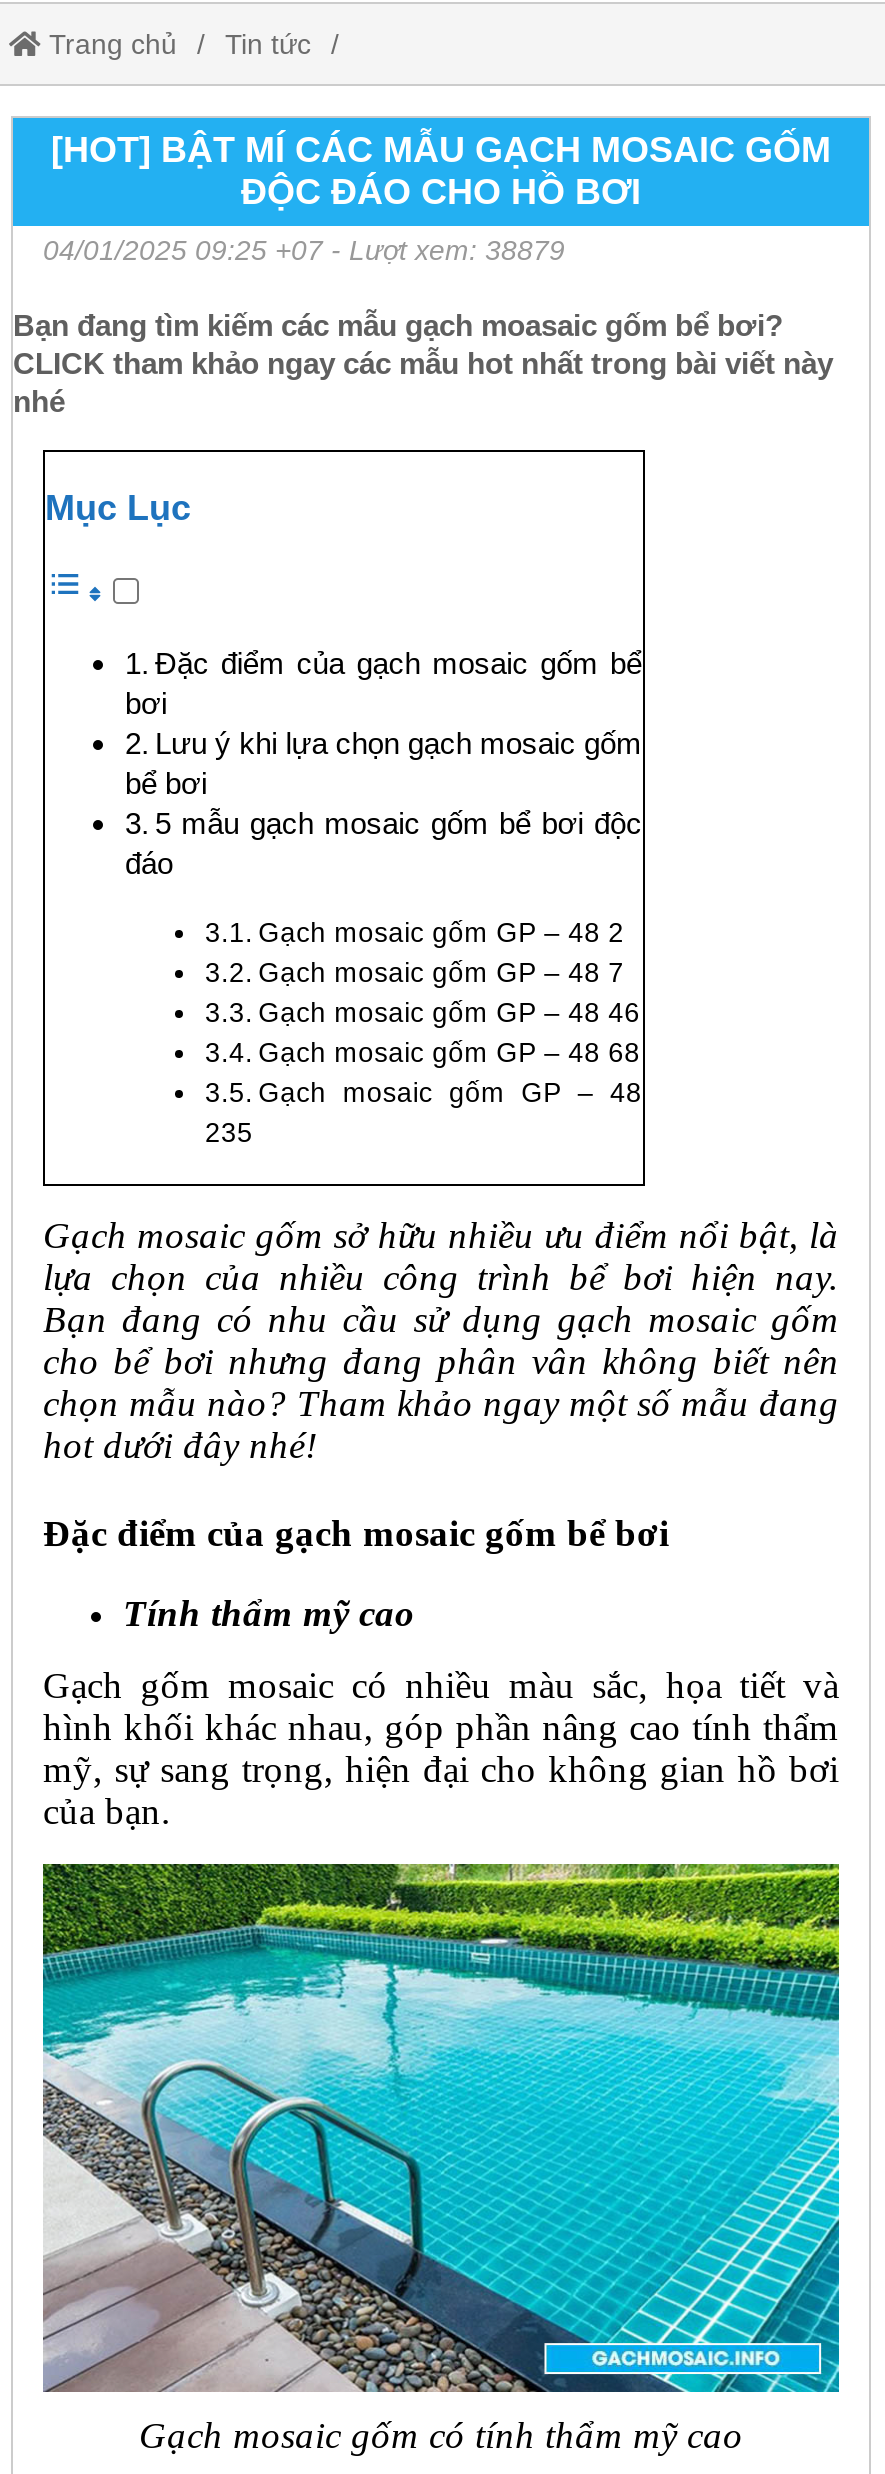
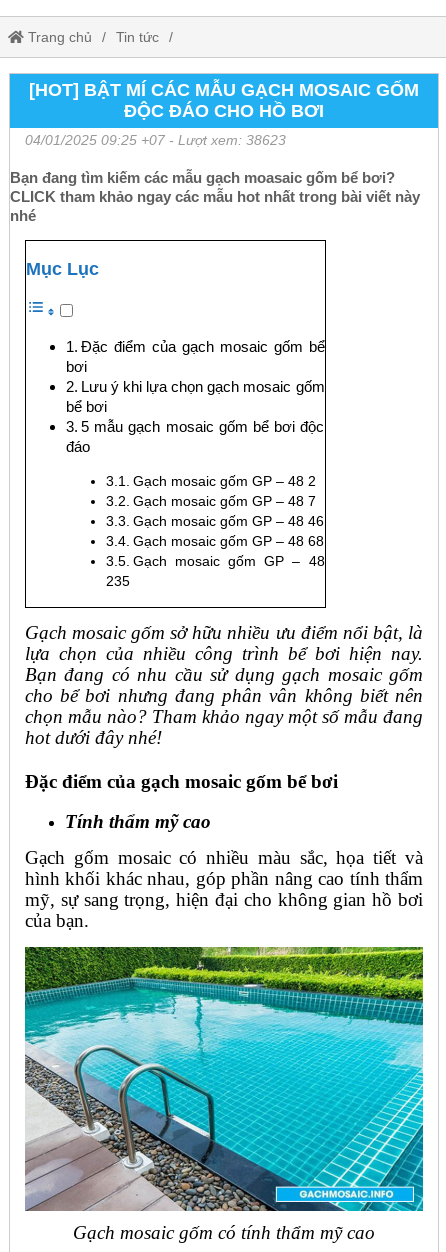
[43,234,565,266] 04/01/2025 09:25 +07 - Lượt xem: 38879 -> [25,132,286,148] 04/01/2025 09:25 +07 - Lượt xem: 38623

